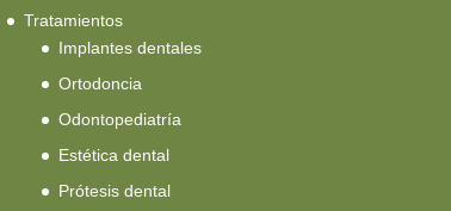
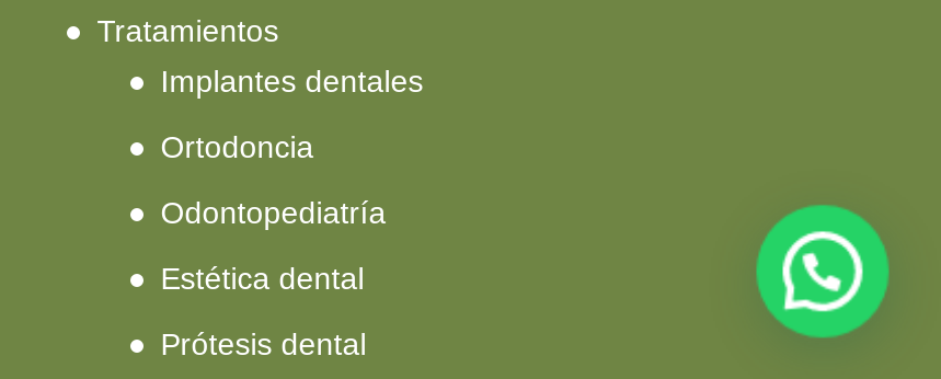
none -> [755,204,891,340] [image]

